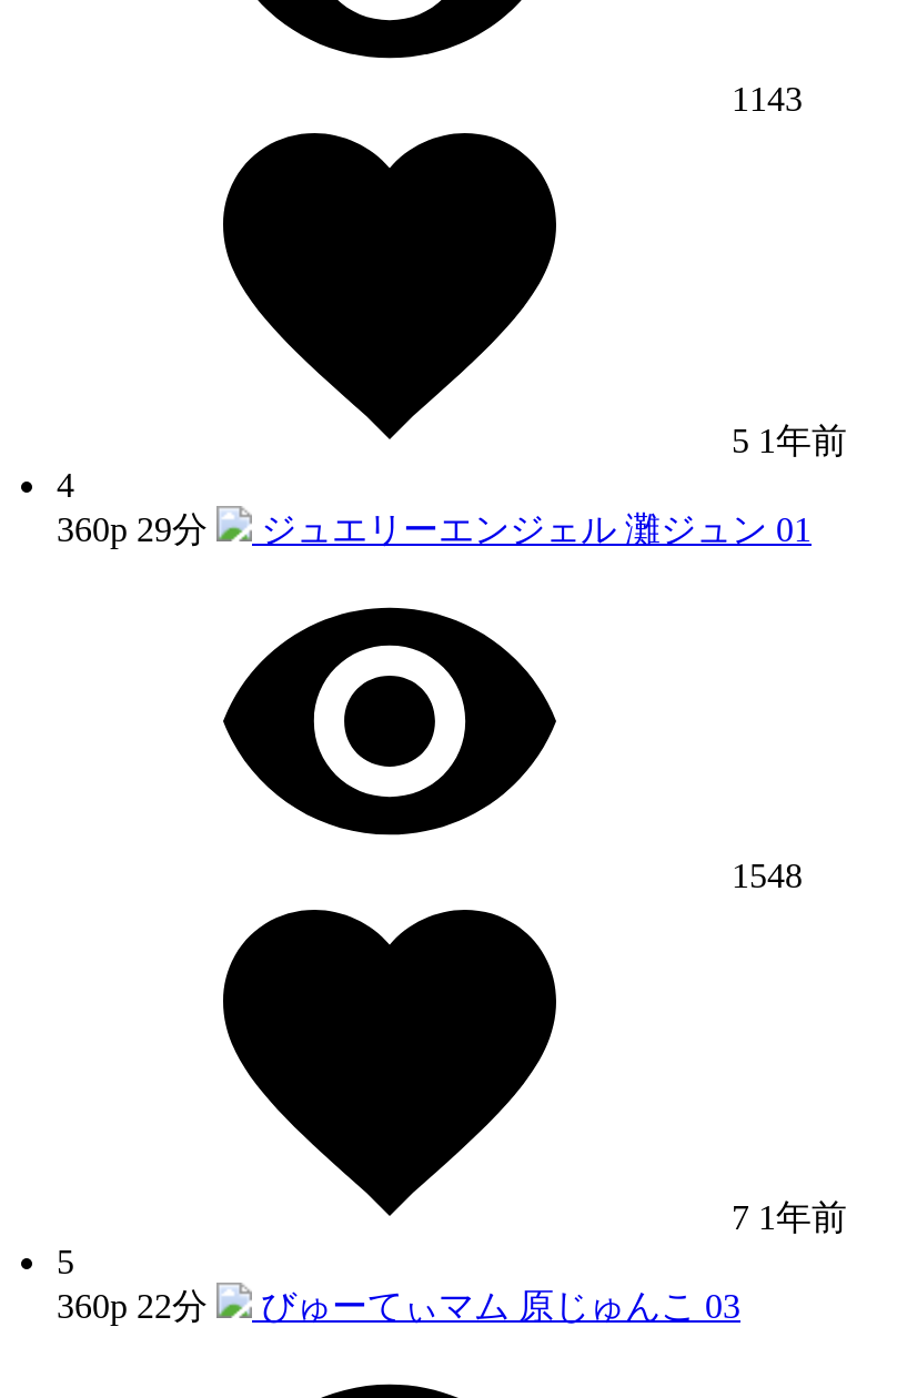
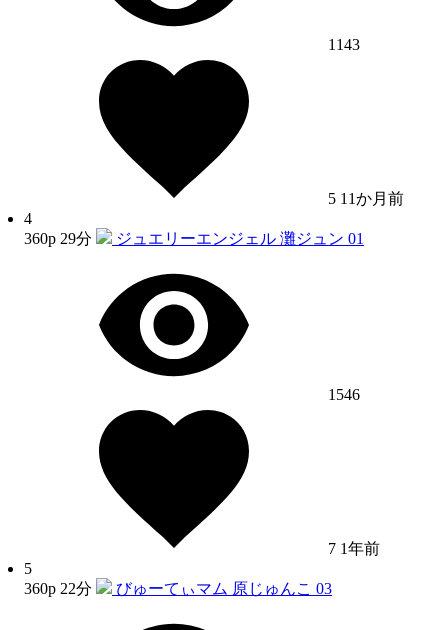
[723,422,847,460] 5 1年前 -> [324,190,404,207] 5 11か月前
[723,857,803,894] 1548 -> [324,386,360,403] 1546

